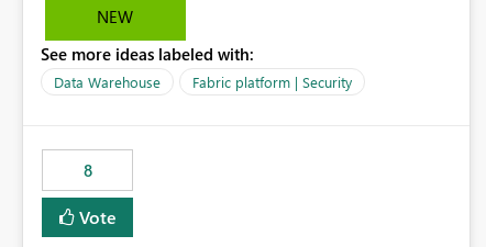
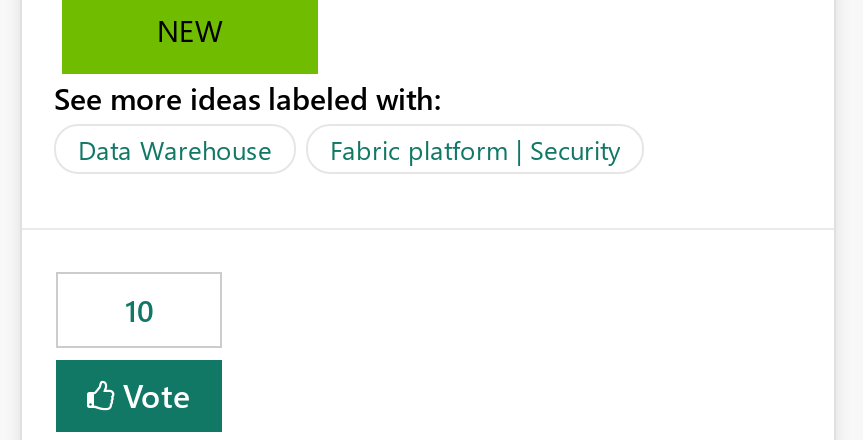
[83,160,92,182] 8 -> [125,291,153,331] 10

